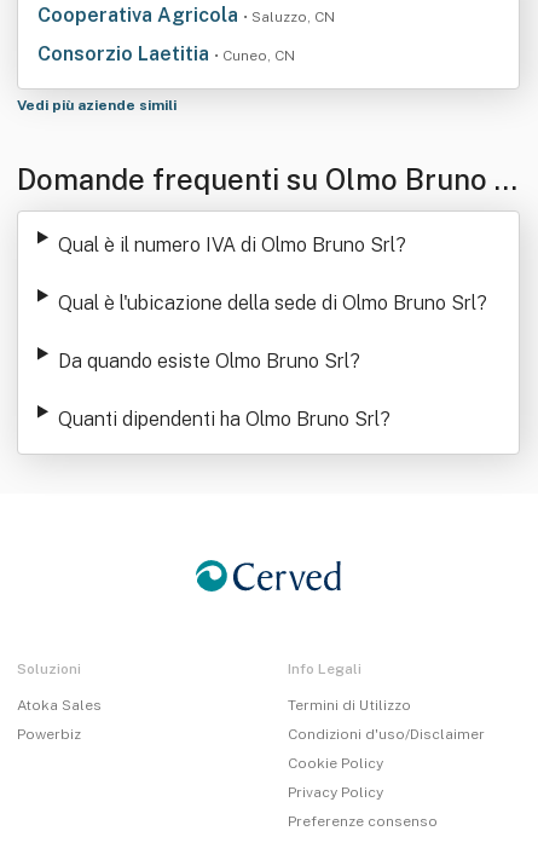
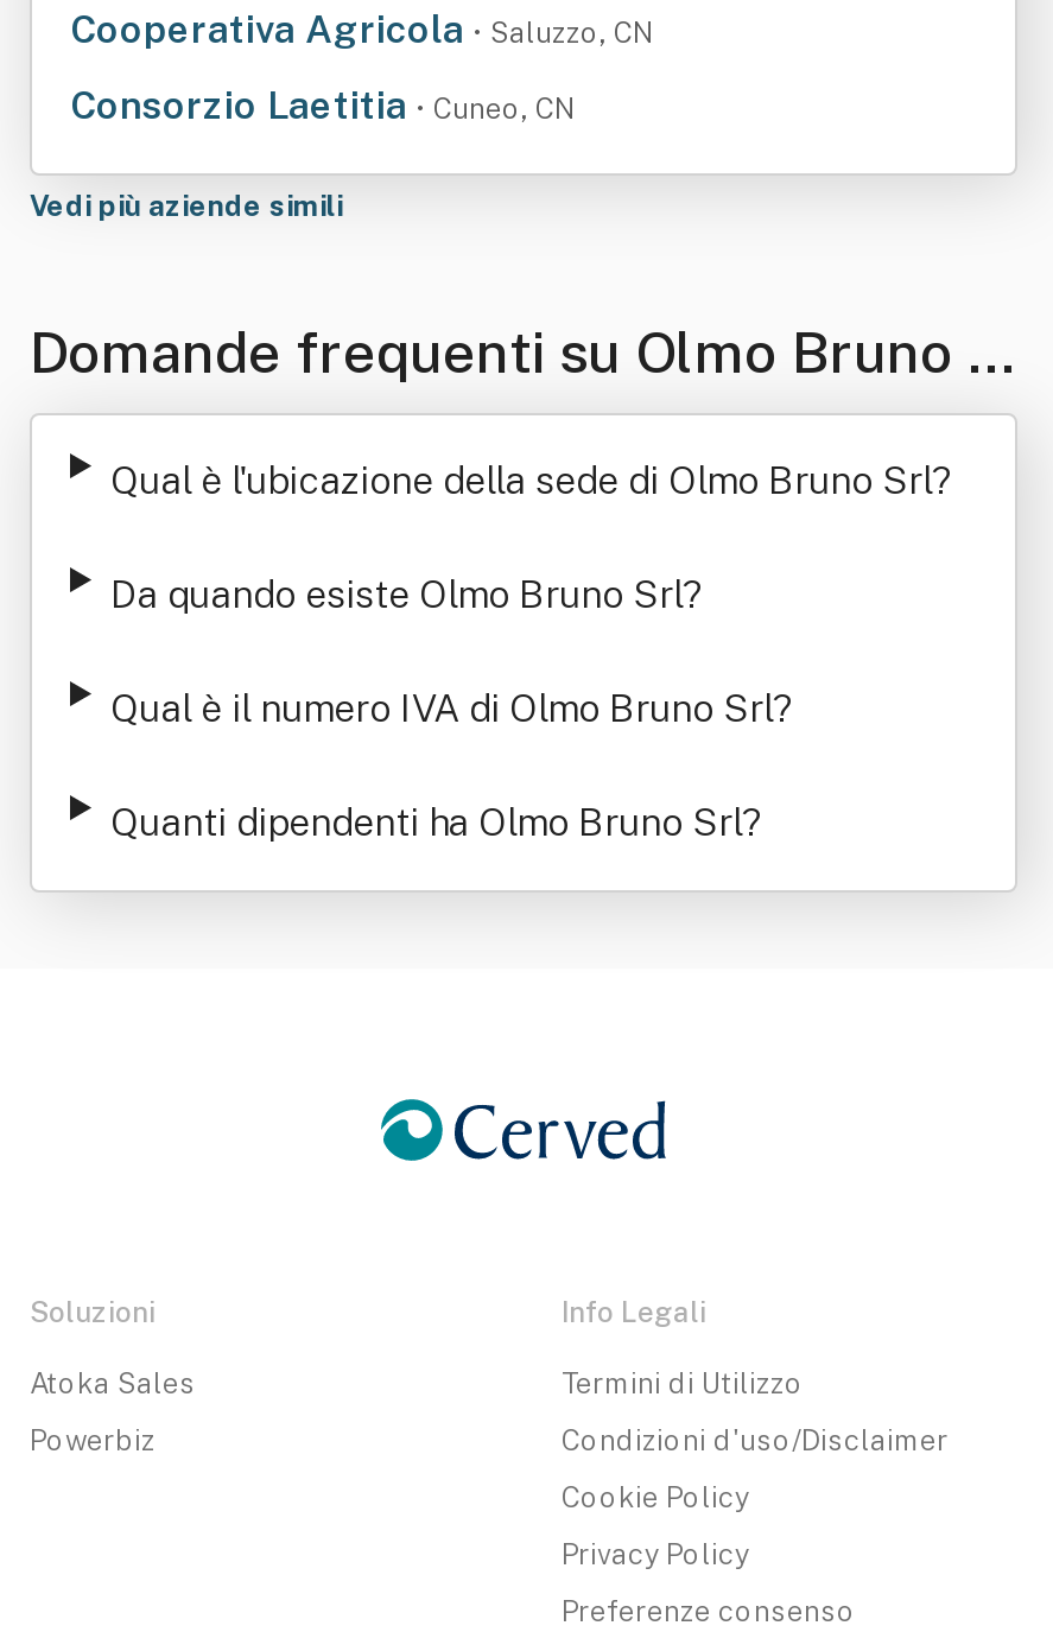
moved [58,233,406,256] -> [110,686,794,731]: Qual è il numero IVA di Olmo Bruno Srl?
moved [58,292,487,373] -> [110,458,953,617]: Qual è l'ubicazione della sede di Olmo Bruno Srl? | Da quando esiste Olmo Bruno Srl?

